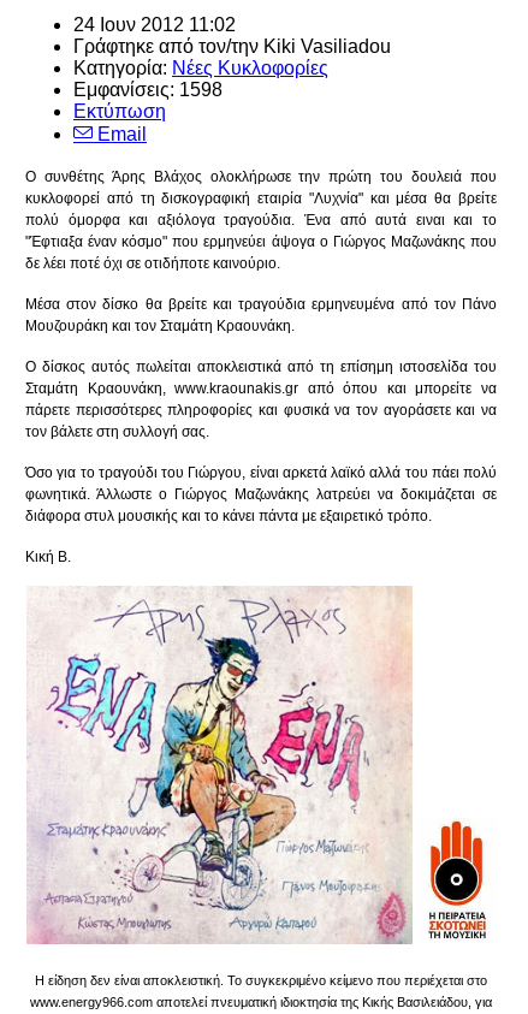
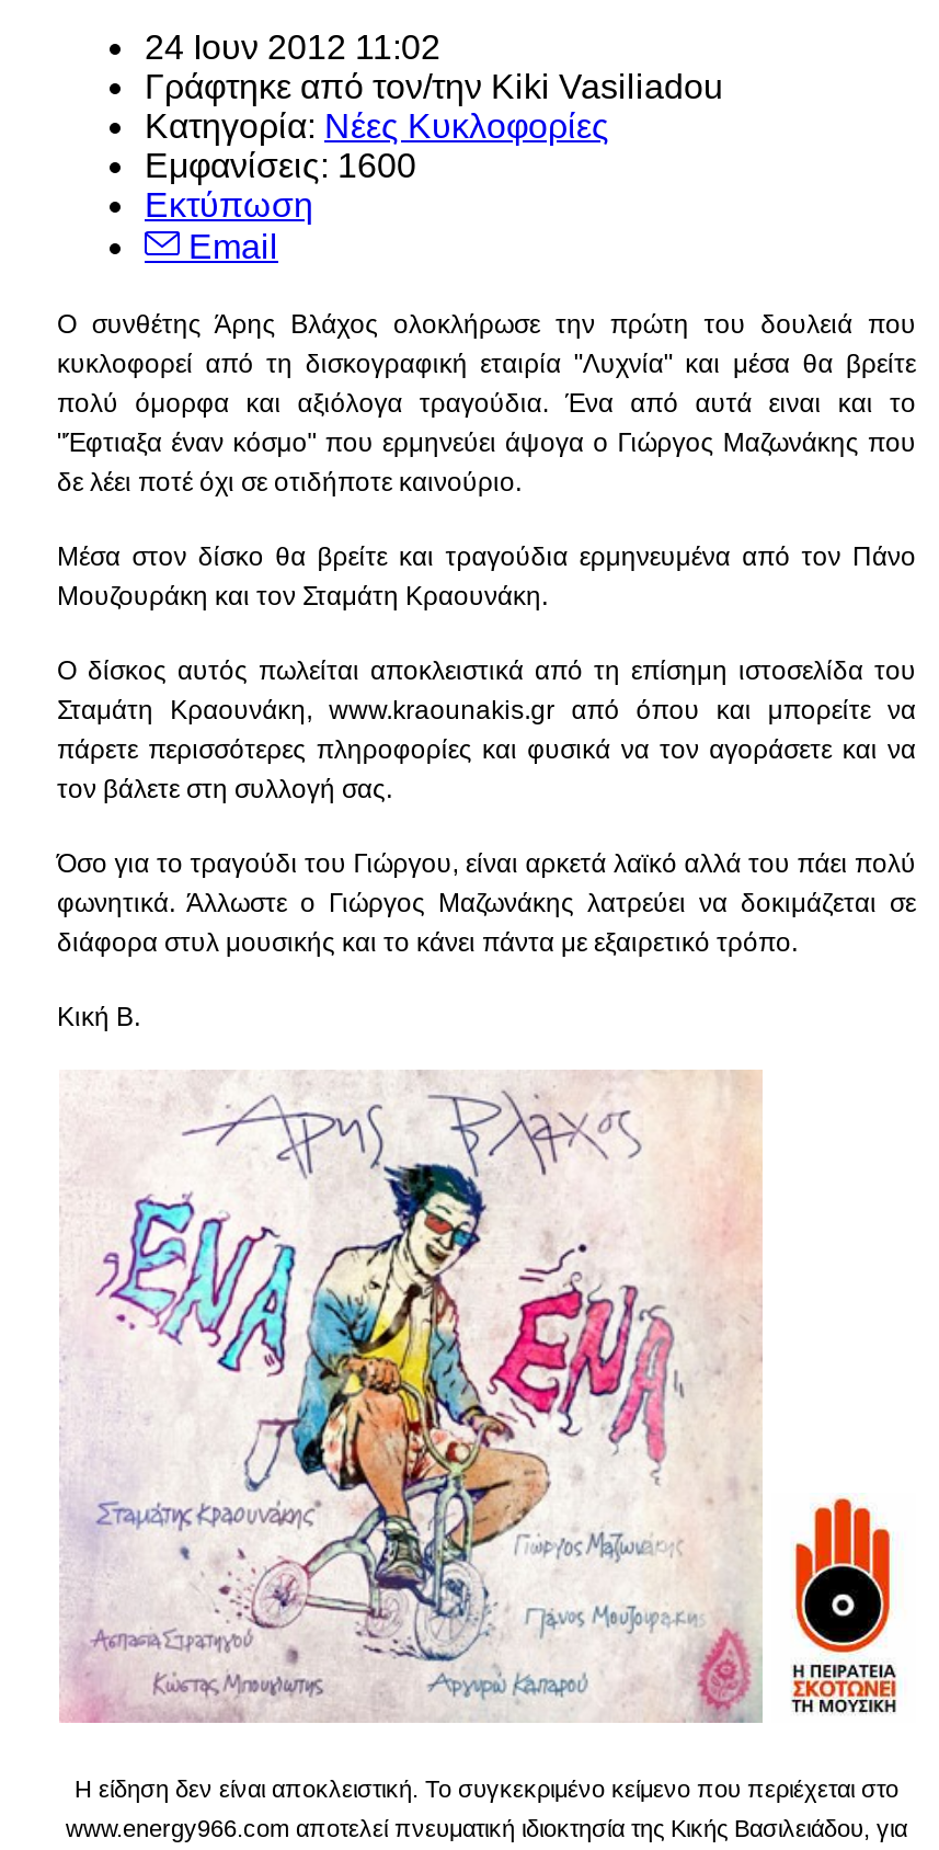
[73,79,223,99] Εμφανίσεις: 1598 -> [145,146,416,183] Εμφανίσεις: 1600

